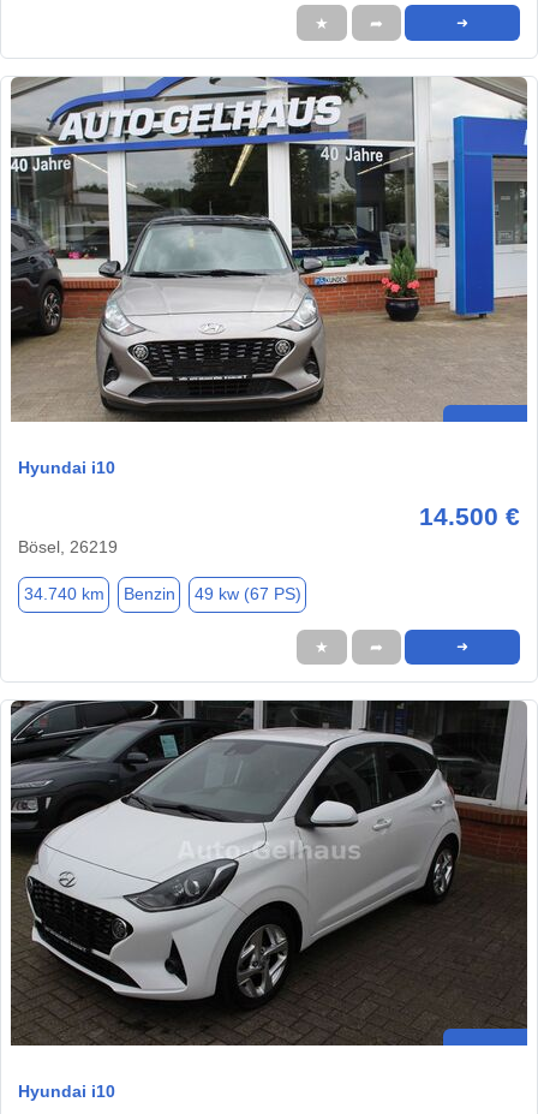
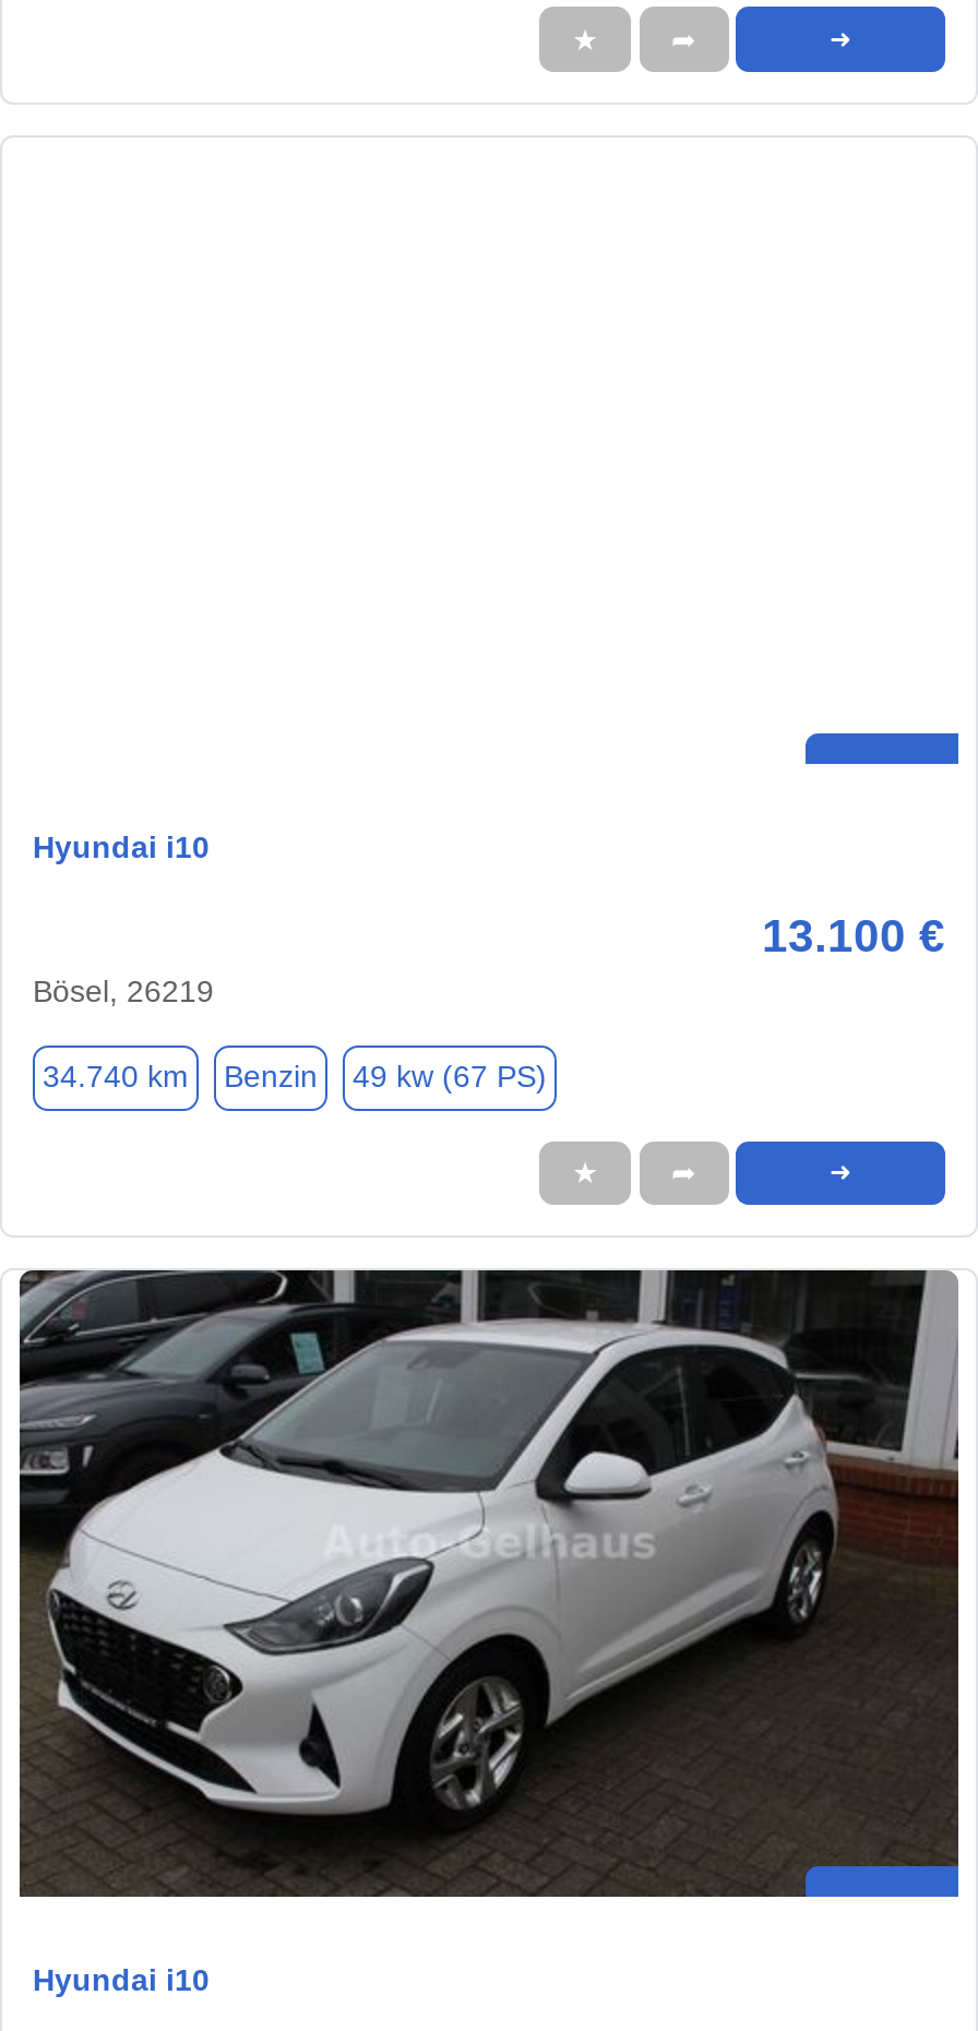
[10,76,528,423] [image] -> none
[419,502,520,530] 14.500 € -> [762,910,945,960] 13.100 €

